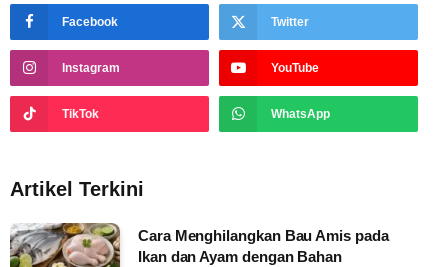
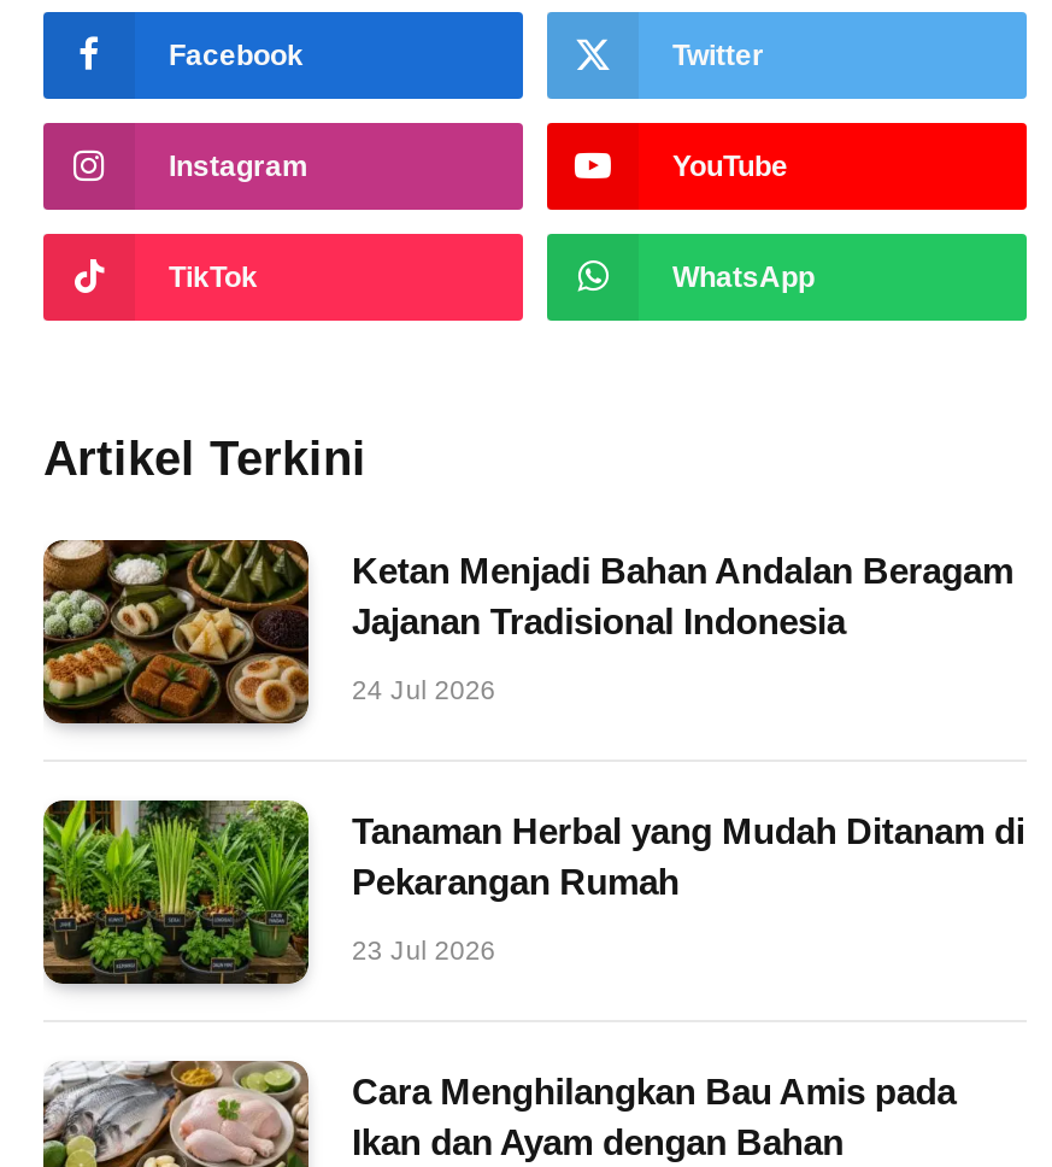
none -> [41,538,1013,731] [image] | Ketan Menjadi Bahan Andalan Beragam | Jajanan Tradisional Indonesia | 24 Jul 2026
none -> [41,755,1025,989] [image] | Tanaman Herbal yang Mudah Ditanam di | Pekarangan Rumah | 23 Jul 2026

